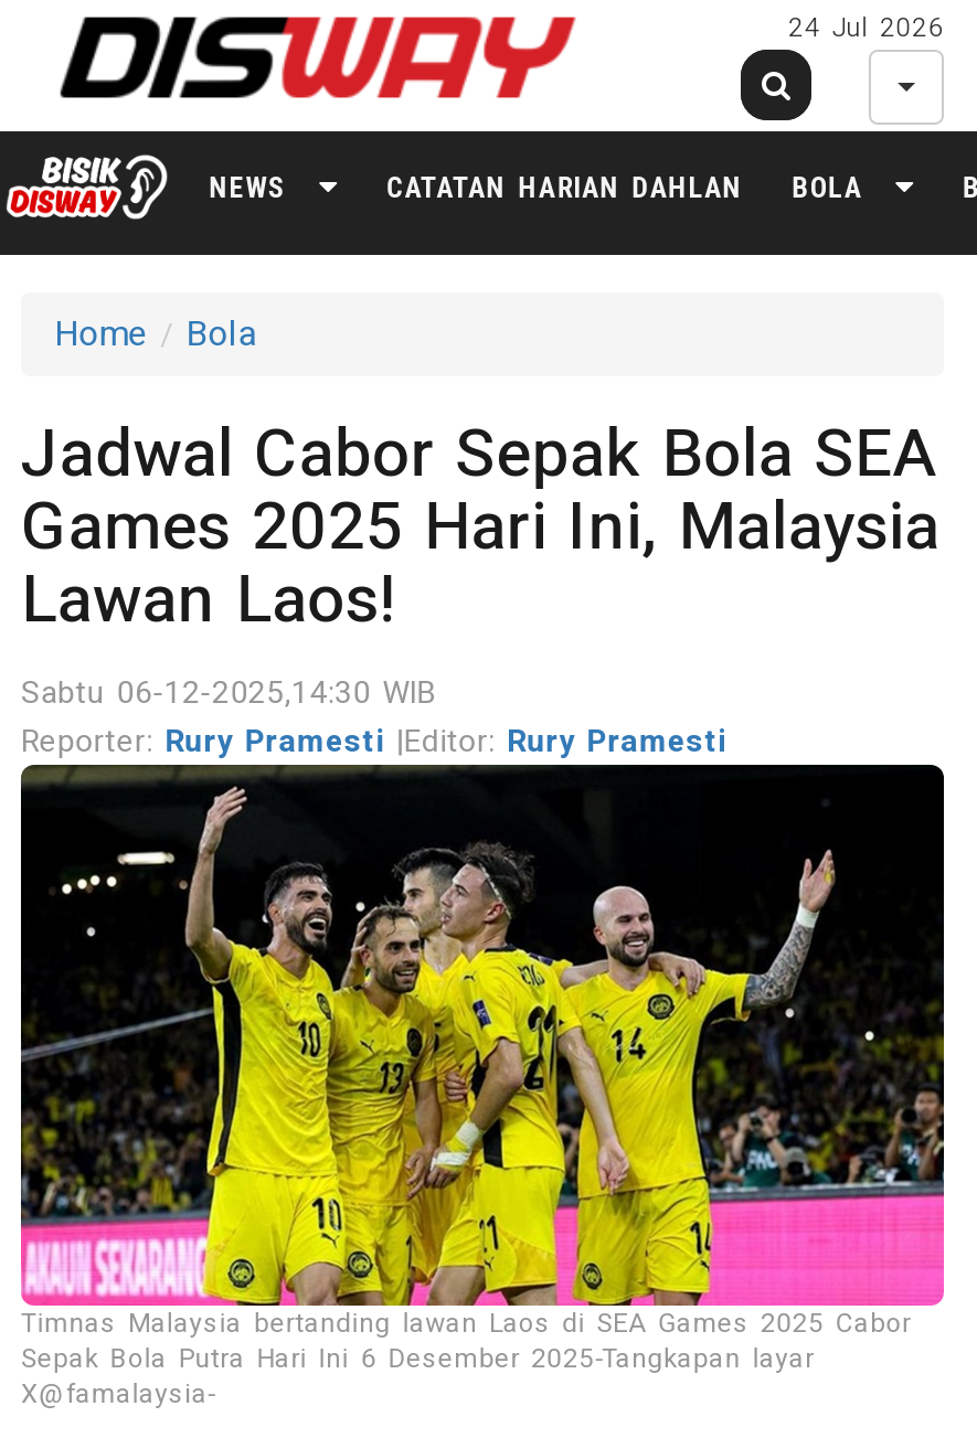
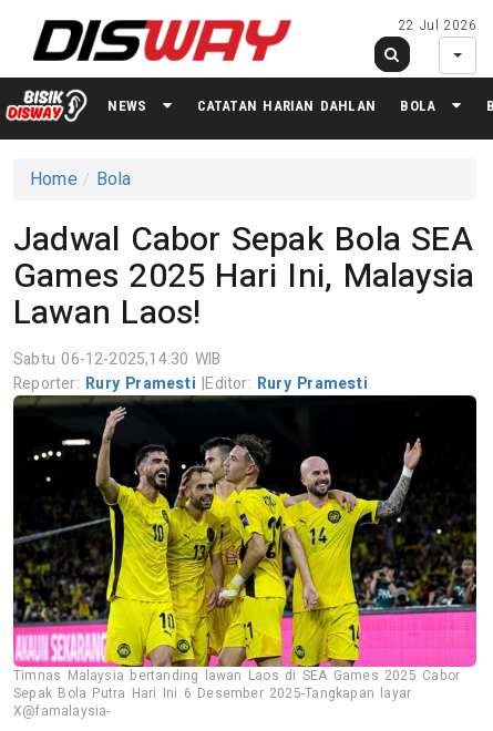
[788,10,944,47] 24 Jul 2026 -> [398,17,476,35] 22 Jul 2026

